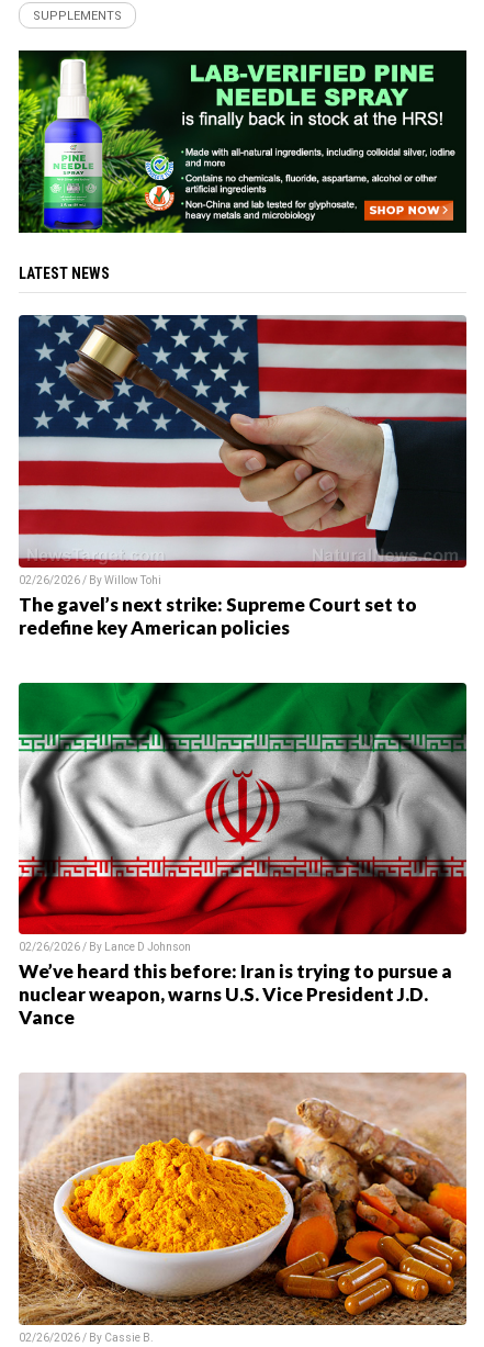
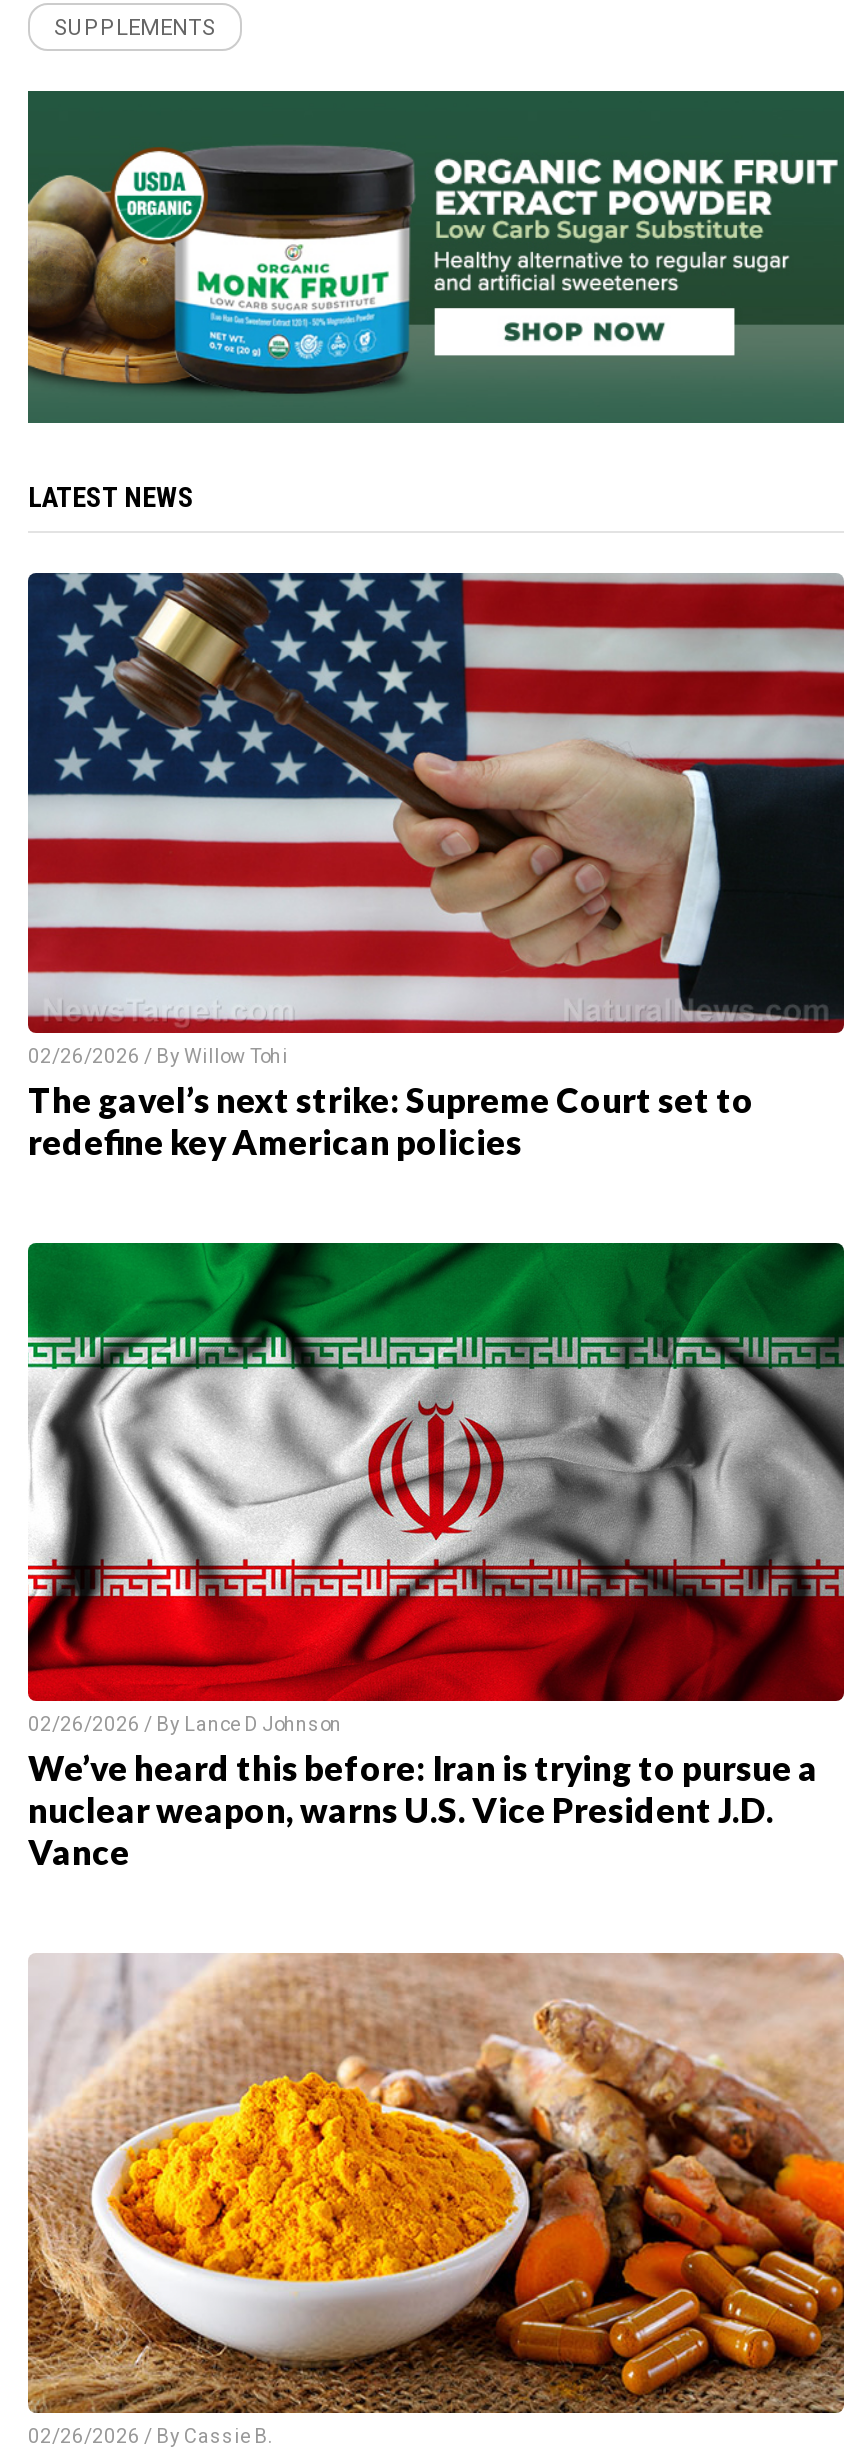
[18,50,466,234] [image] -> [26,91,844,425] [image]

